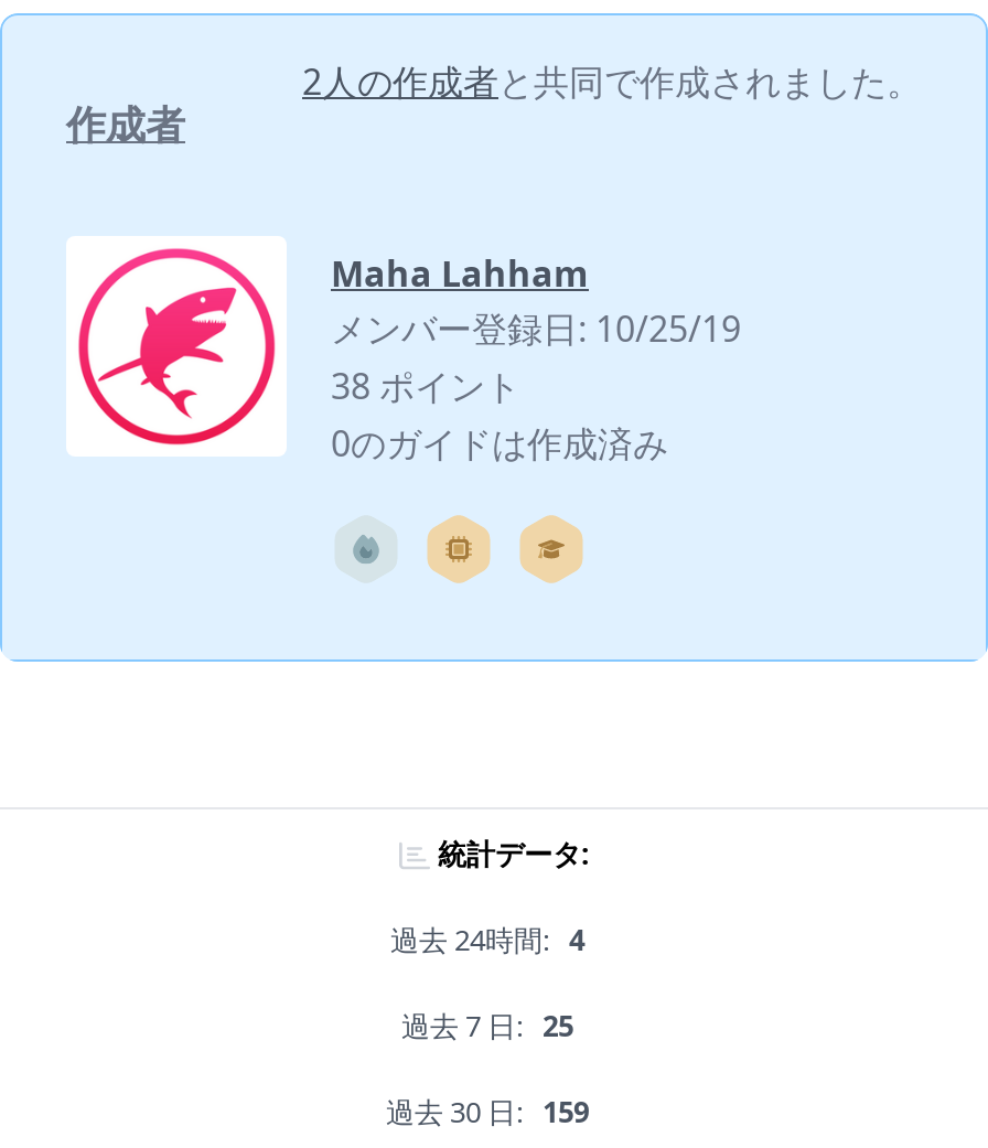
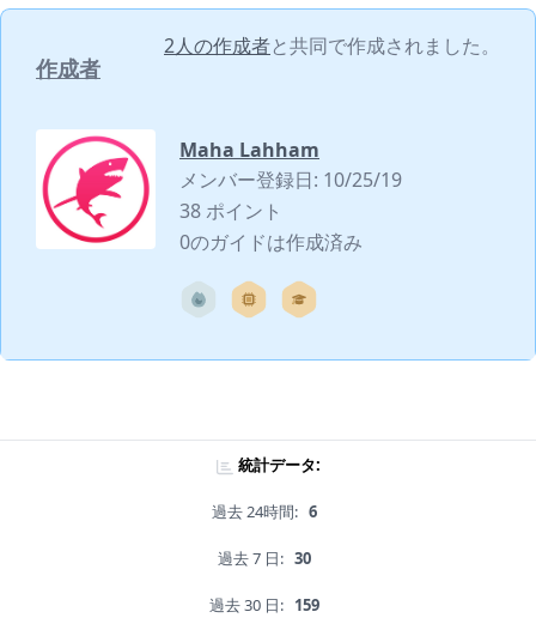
[390,921,584,961] 過去 24時間: 4 -> [212,501,317,523] 過去 24時間: 6
[401,1007,573,1047] 過去 7 日: 25 -> [218,548,311,570] 過去 7 日: 30

